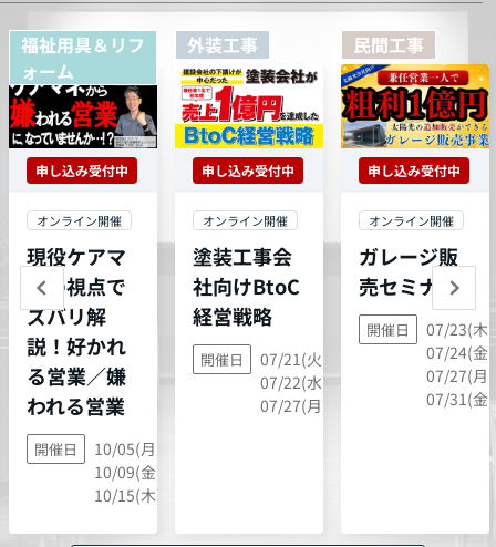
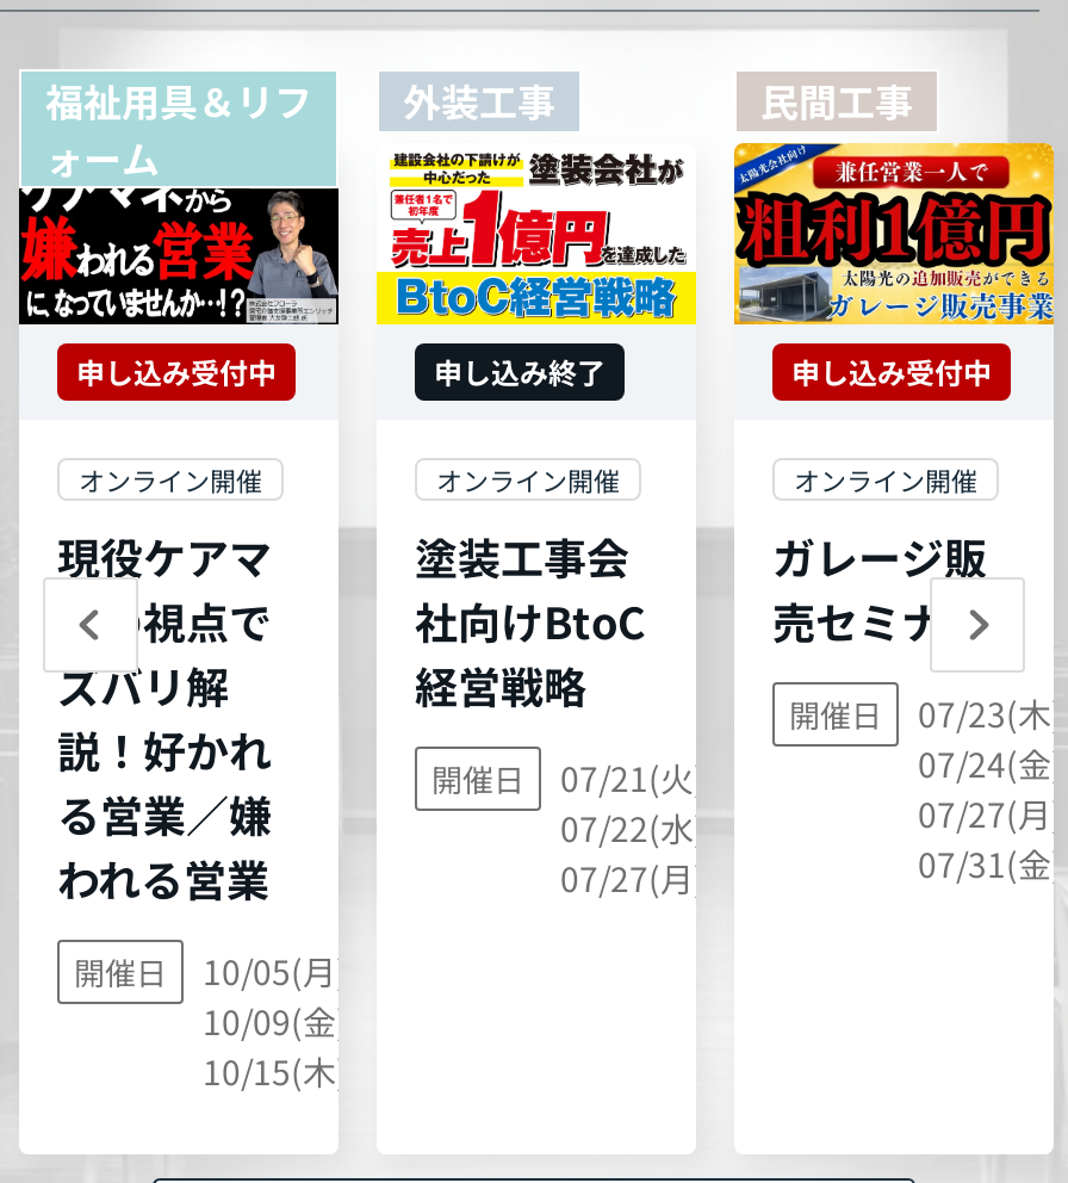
[201,160,294,179] 申し込み受付中 -> [434,350,606,391] 申し込み終了

